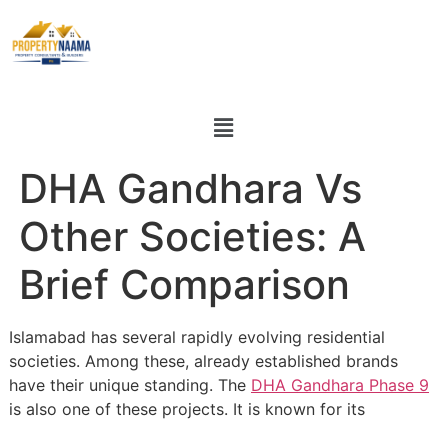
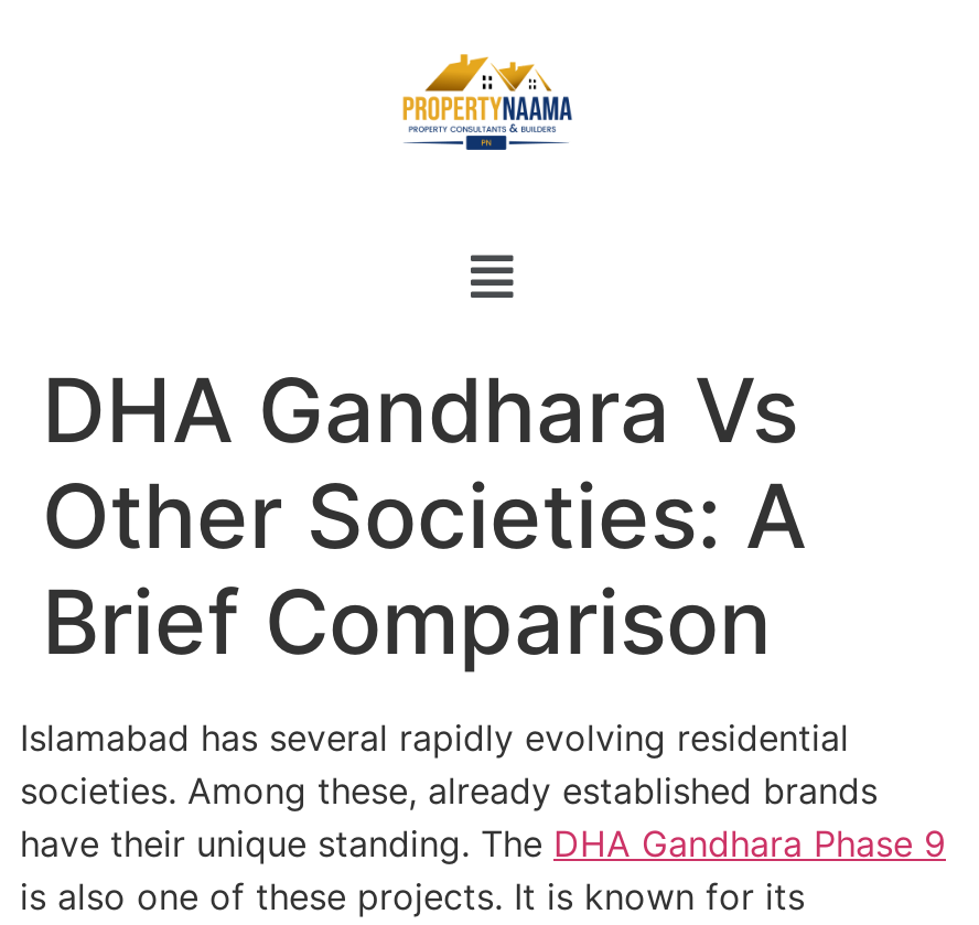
none -> [401,52,573,153] [image]
[11,20,91,66] [image] -> none

